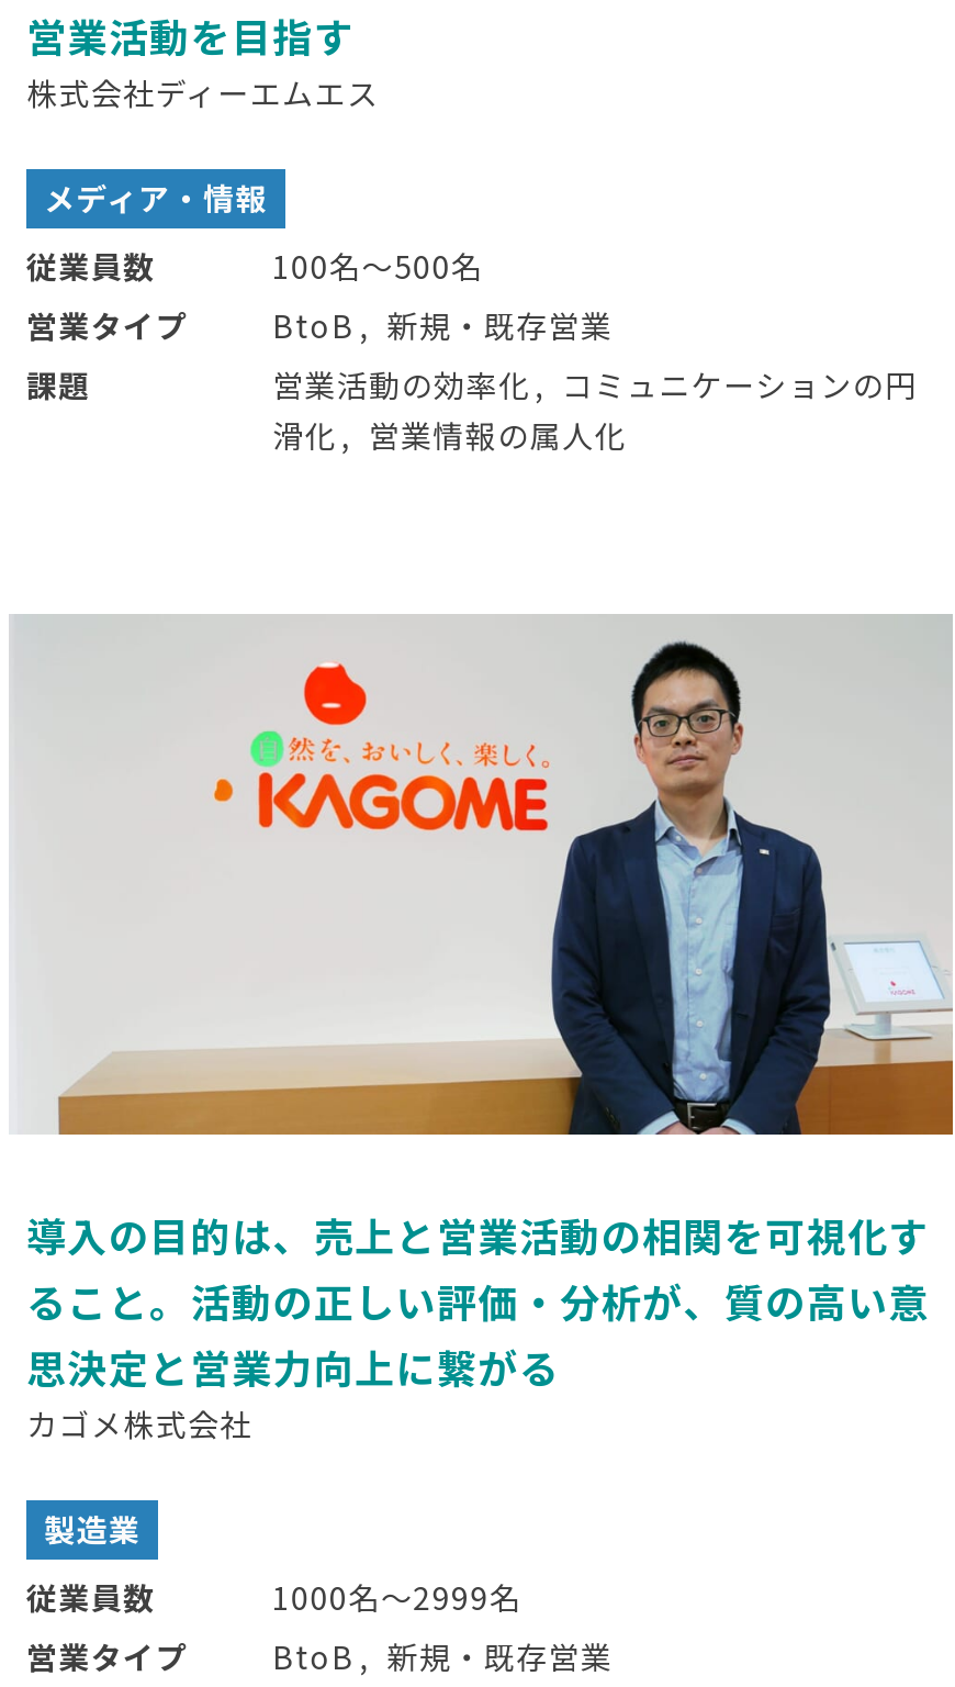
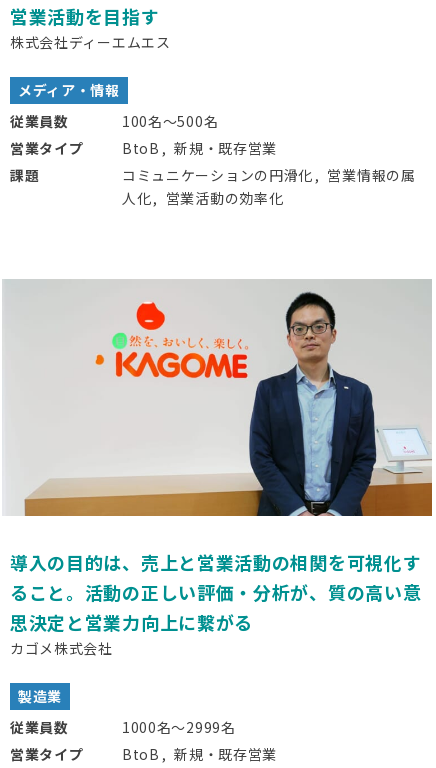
[272,362,917,456] コミュニケーションの円 | 滑化 | 営業情報の属人化 -> none
moved [272,362,530,405] -> [166,188,283,208]: 営業活動の効率化
none -> [122,165,416,208] コミュニケーションの円滑化 | 営業情報の属 | 人化

